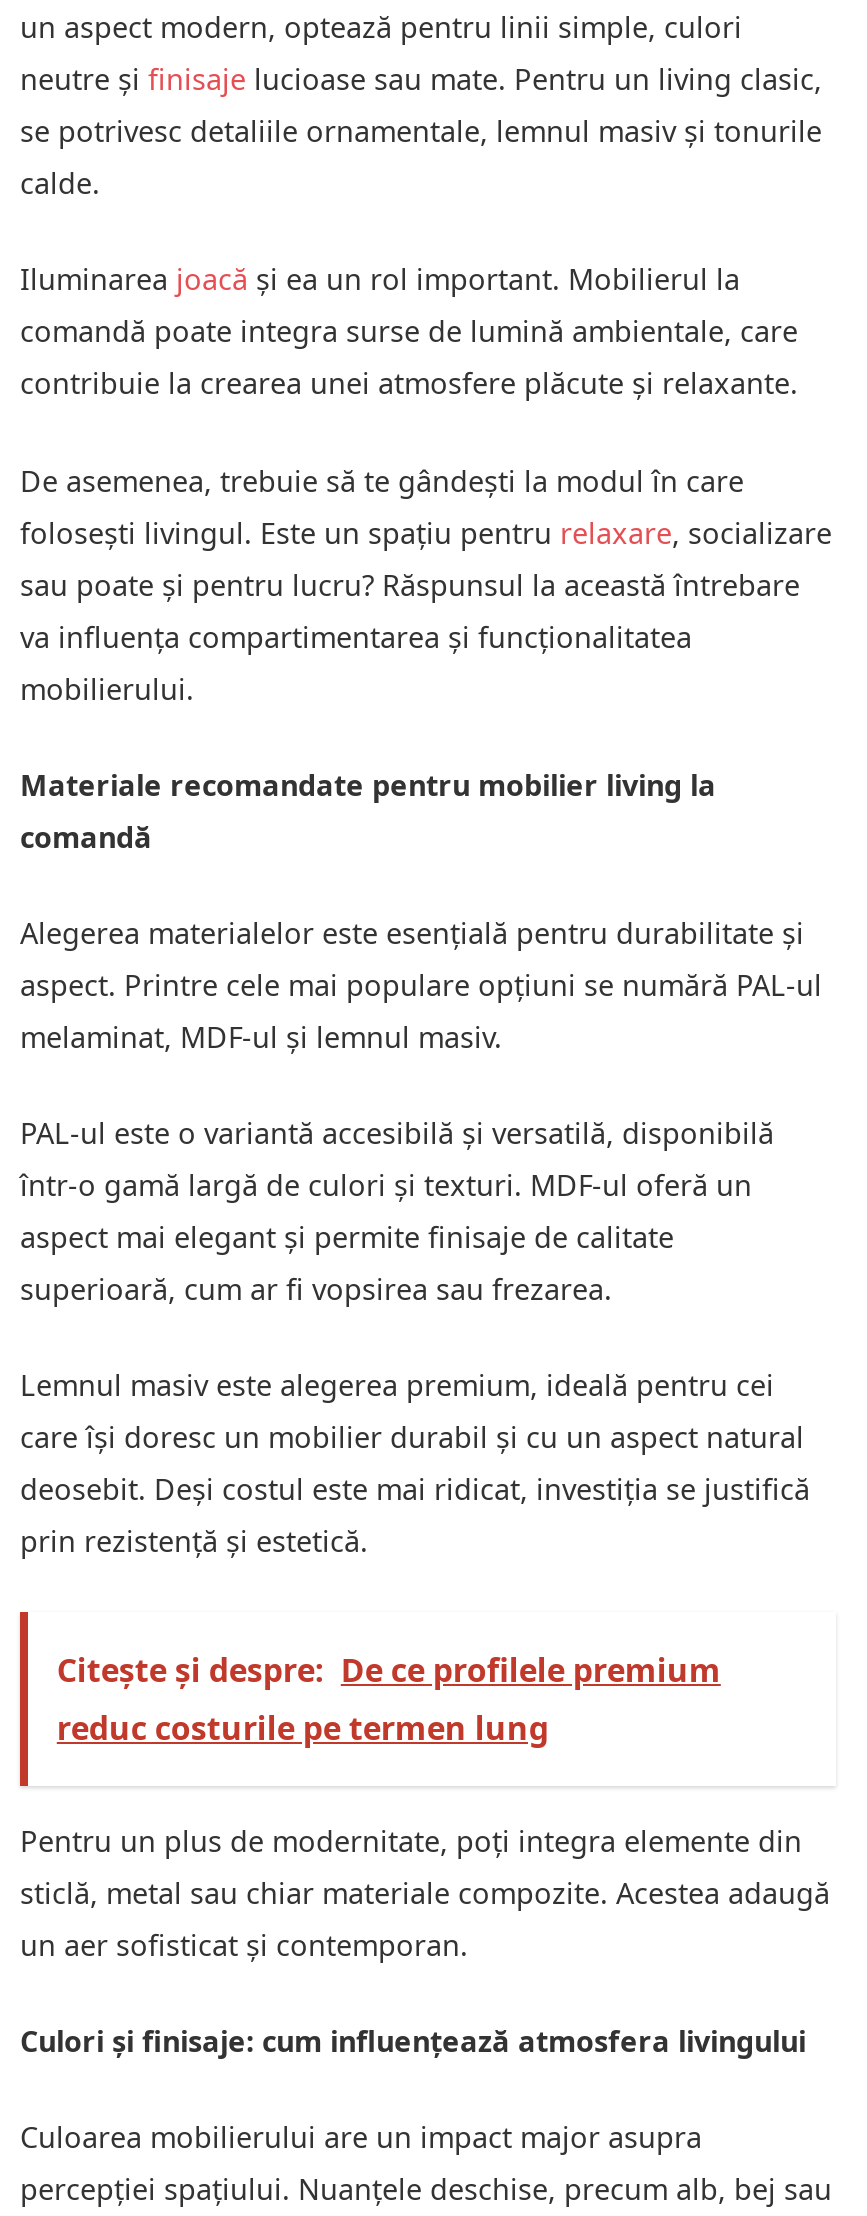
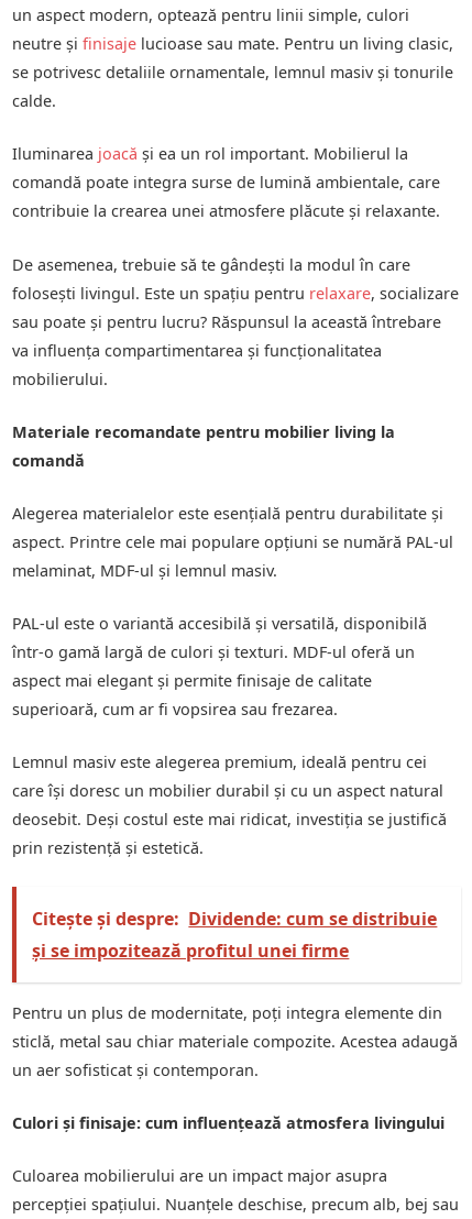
[57,1648,721,1750] Citește și despre: De ce profilele premium | reduc costurile pe termen lung -> [32,906,437,962] Citește și despre: Dividende: cum se distribuie | și se impozitează profitul unei firme

